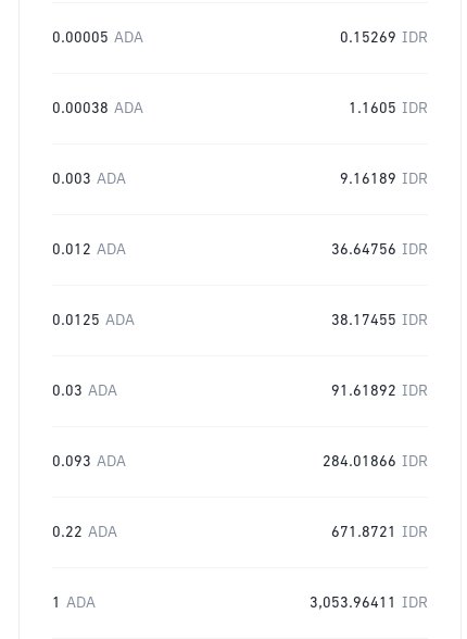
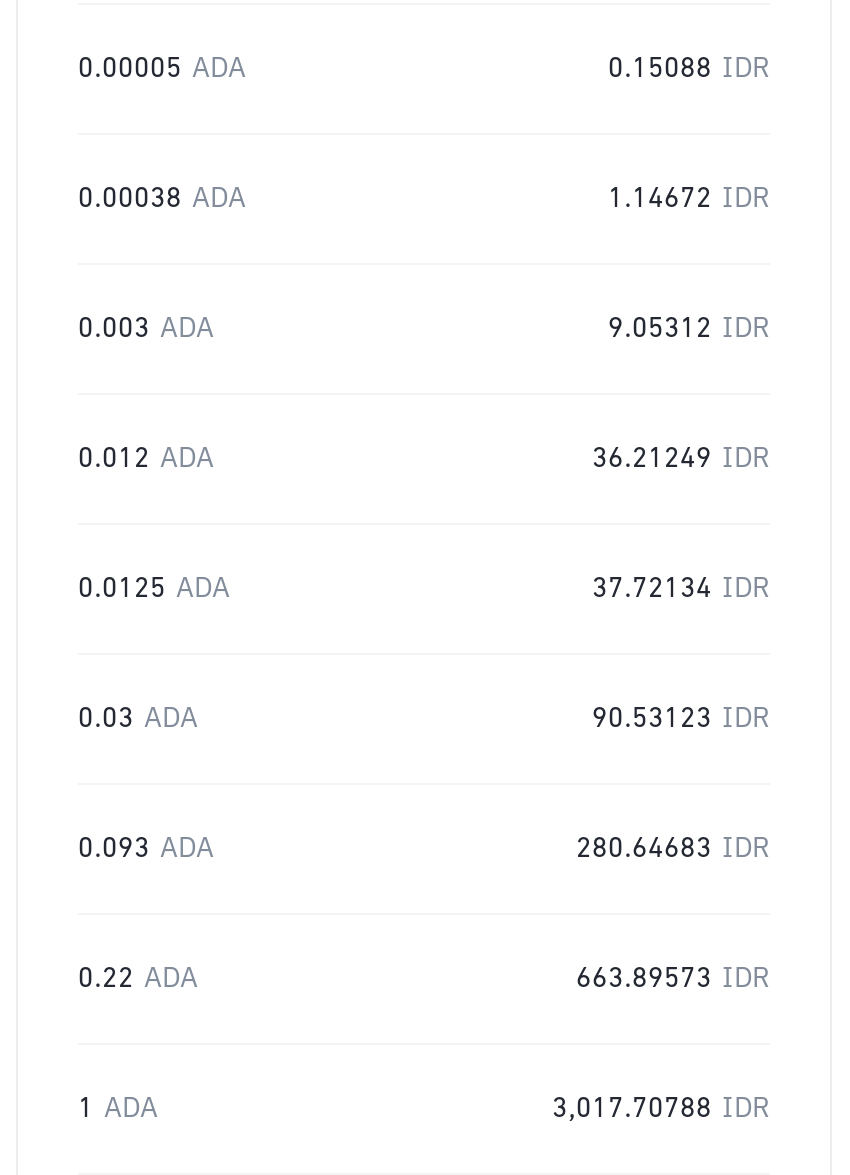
[340,30,428,46] 0.15269 IDR -> [608,55,770,83] 0.15088 IDR
[349,101,428,116] 1.1605 IDR -> [608,185,770,213] 1.14672 IDR
[340,172,428,187] 9.16189 IDR -> [608,315,770,343] 9.05312 IDR
[331,242,428,258] 36.64756 IDR -> [592,445,770,473] 36.21249 IDR
[331,313,428,328] 38.17455 IDR -> [592,575,770,603] 37.72134 IDR
[331,384,428,399] 91.61892 IDR -> [592,705,770,733] 90.53123 IDR
[323,454,428,469] 284.01866 IDR -> [576,835,770,863] 280.64683 IDR
[331,525,428,540] 671.8721 IDR -> [576,965,770,993] 663.89573 IDR
[310,596,428,611] 3,053.96411 IDR -> [552,1095,770,1123] 3,017.70788 IDR

